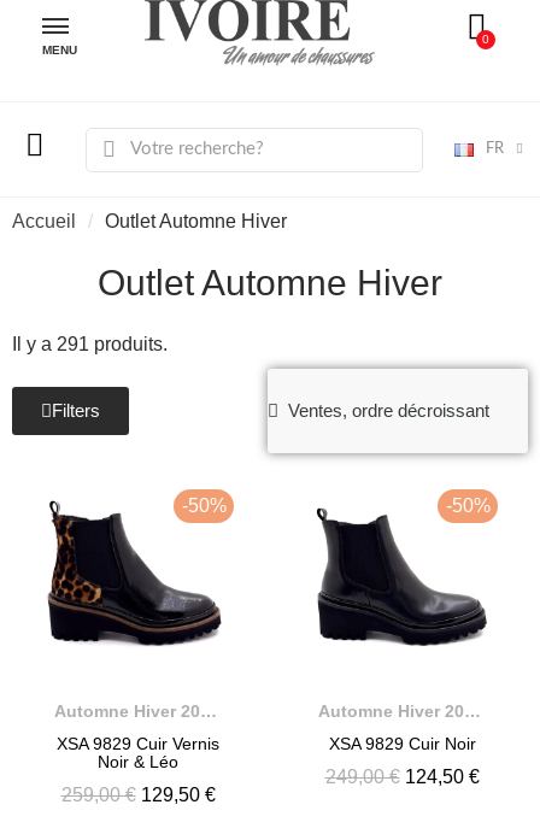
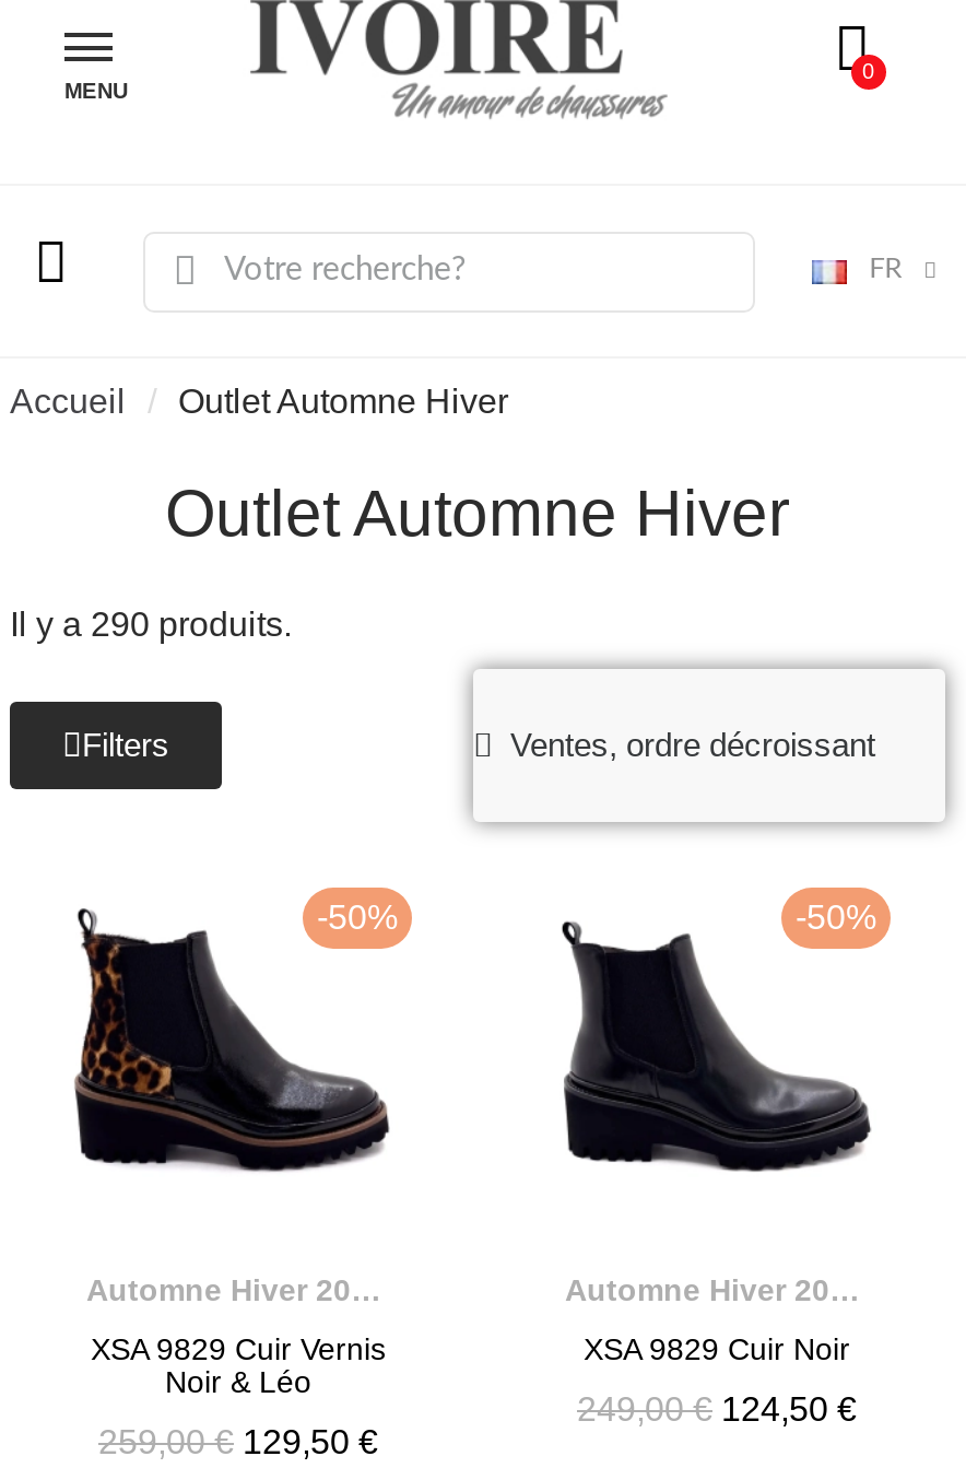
[12,333,168,354] Il y a 291 produits. -> [10,604,292,642] Il y a 290 produits.

